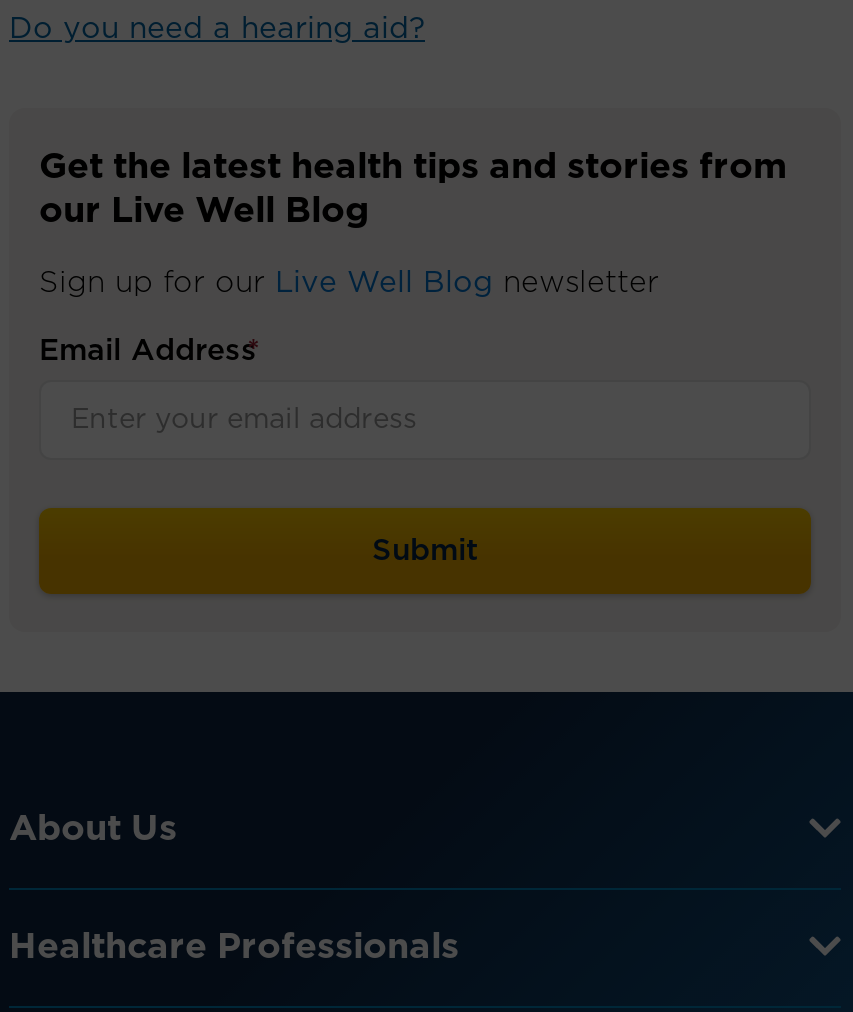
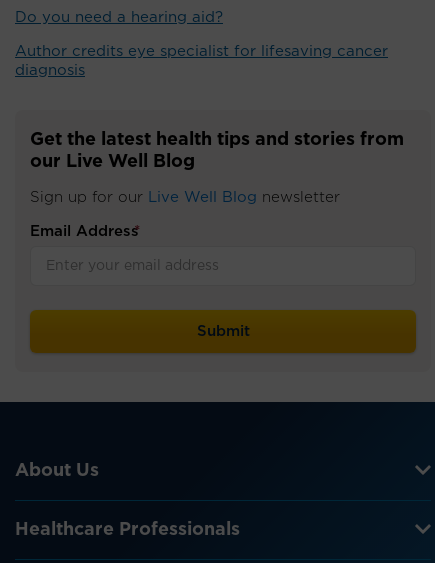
none -> [15,44,388,78] Author credits eye specialist for lifesaving cancer | diagnosis

